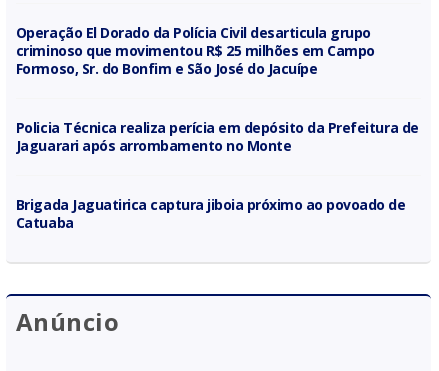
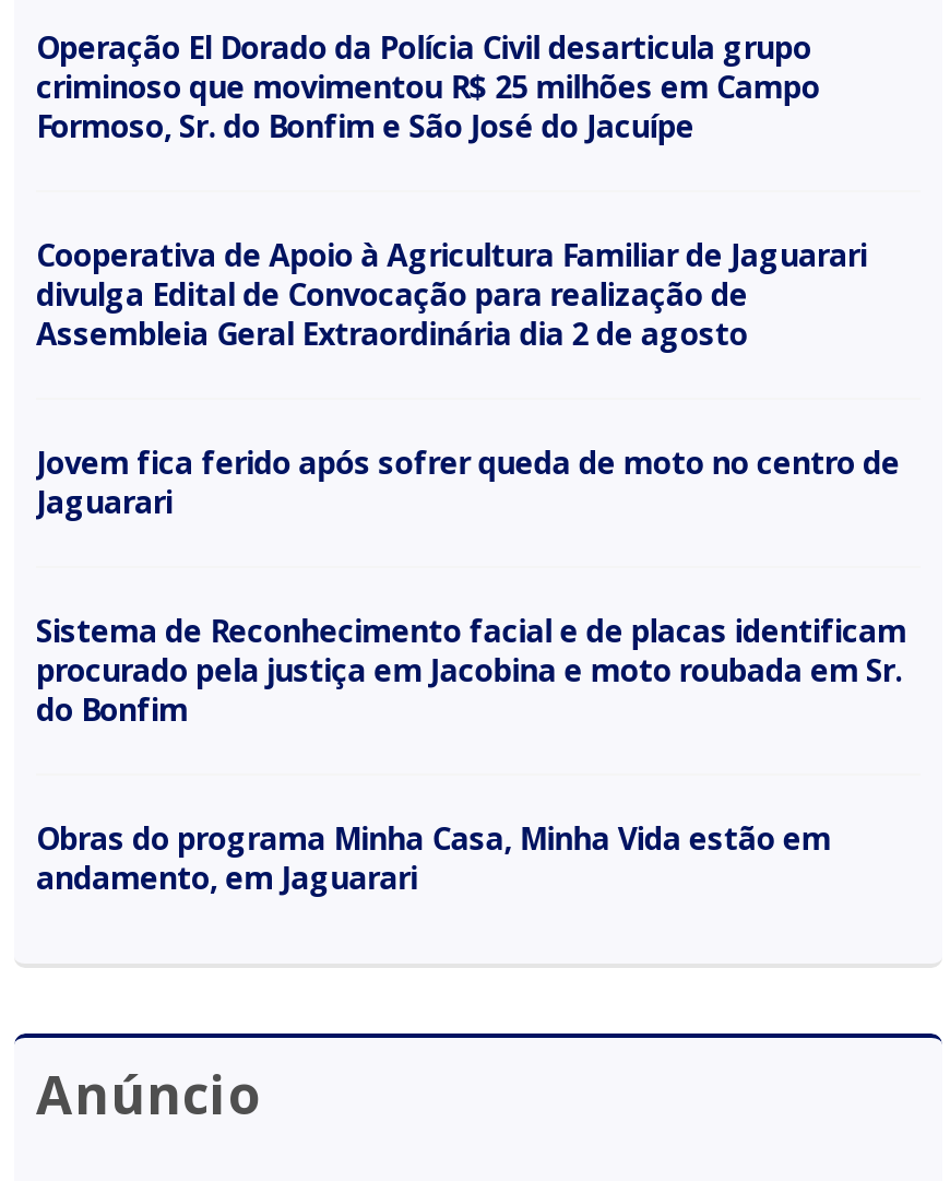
[16,118,419,232] Policia Técnica realiza perícia em depósito da Prefeitura de | Jaguarari após arrombamento no Monte | Brigada Jaguatirica captura jiboia próximo ao povoado de | Catuaba -> [36,233,906,897] Cooperativa de Apoio à Agricultura Familiar de Jaguarari | divulga Edital de Convocação para realização de | Assembleia Geral Extraordinária dia 2 de agosto | Jovem fica ferido após sofrer queda de moto no centro de | Jaguarari | Sistema de Reconhecimento facial e de placas identificam | procurado pela justiça em Jacobina e moto roubada em Sr. | do Bonfim | Obras do programa Minha Casa, Minha Vida estão em | andamento, em Jaguarari

